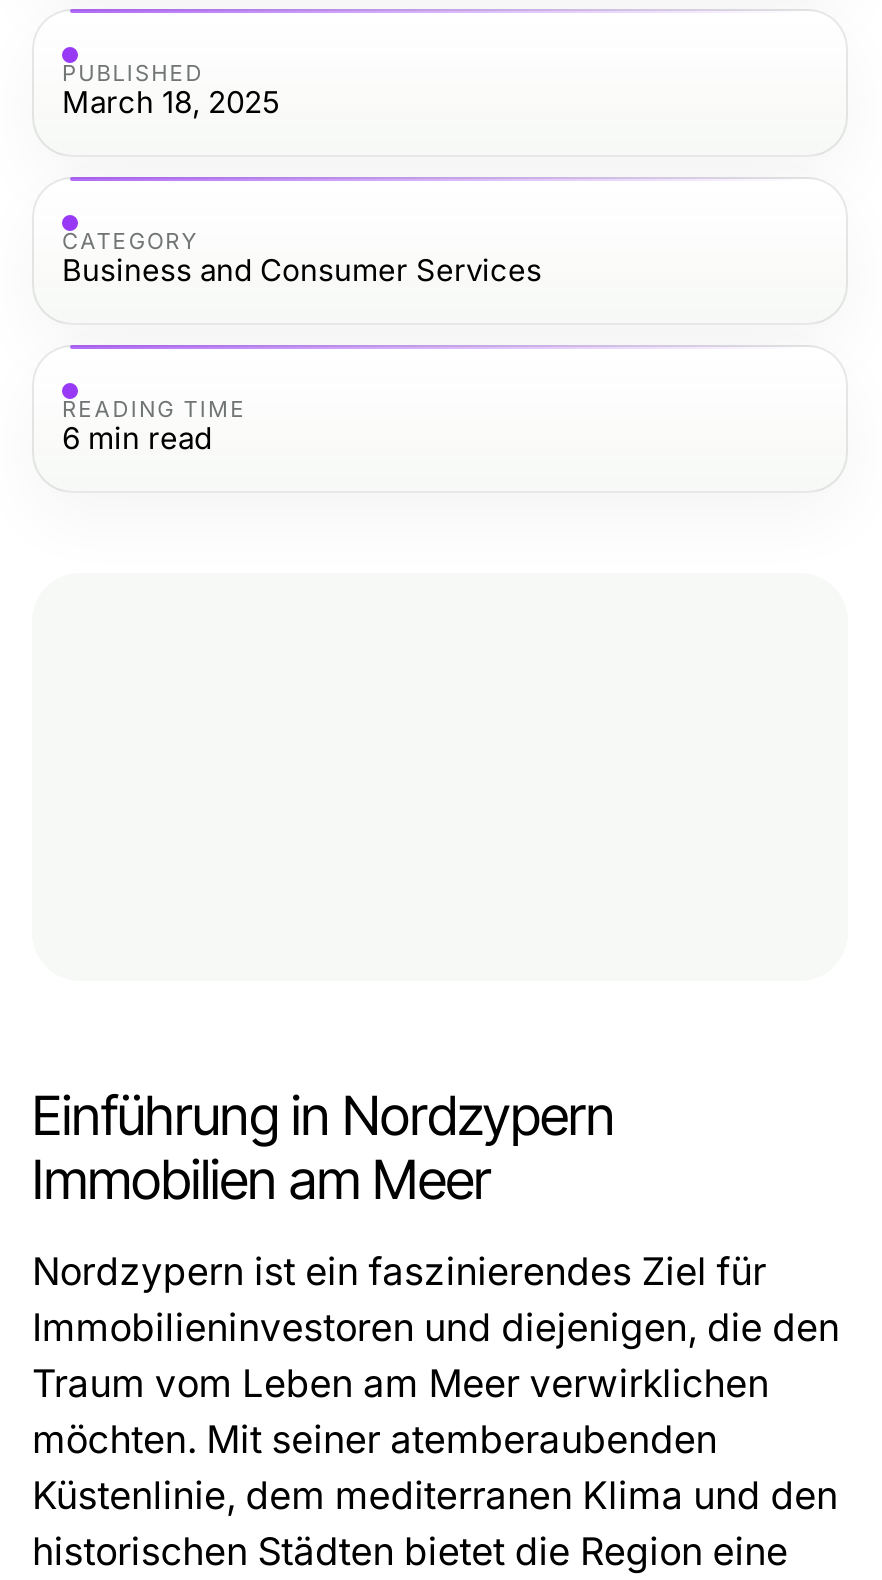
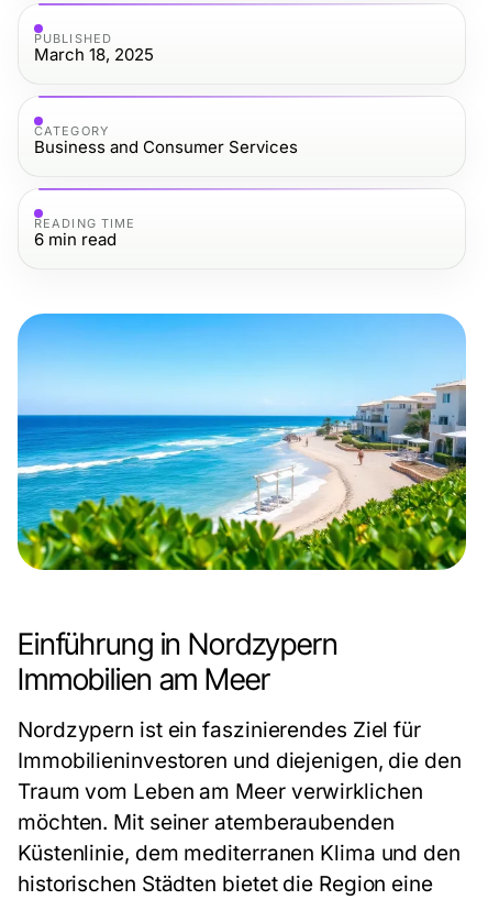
none -> [16,312,467,571] [image]

